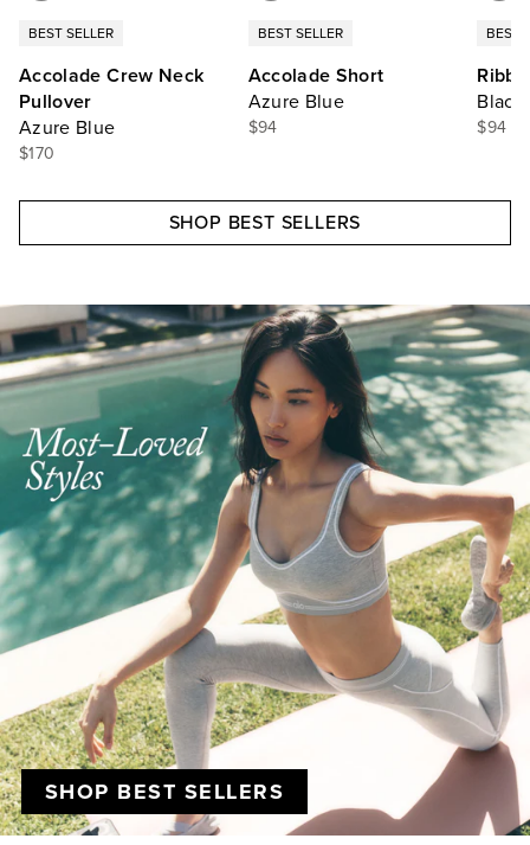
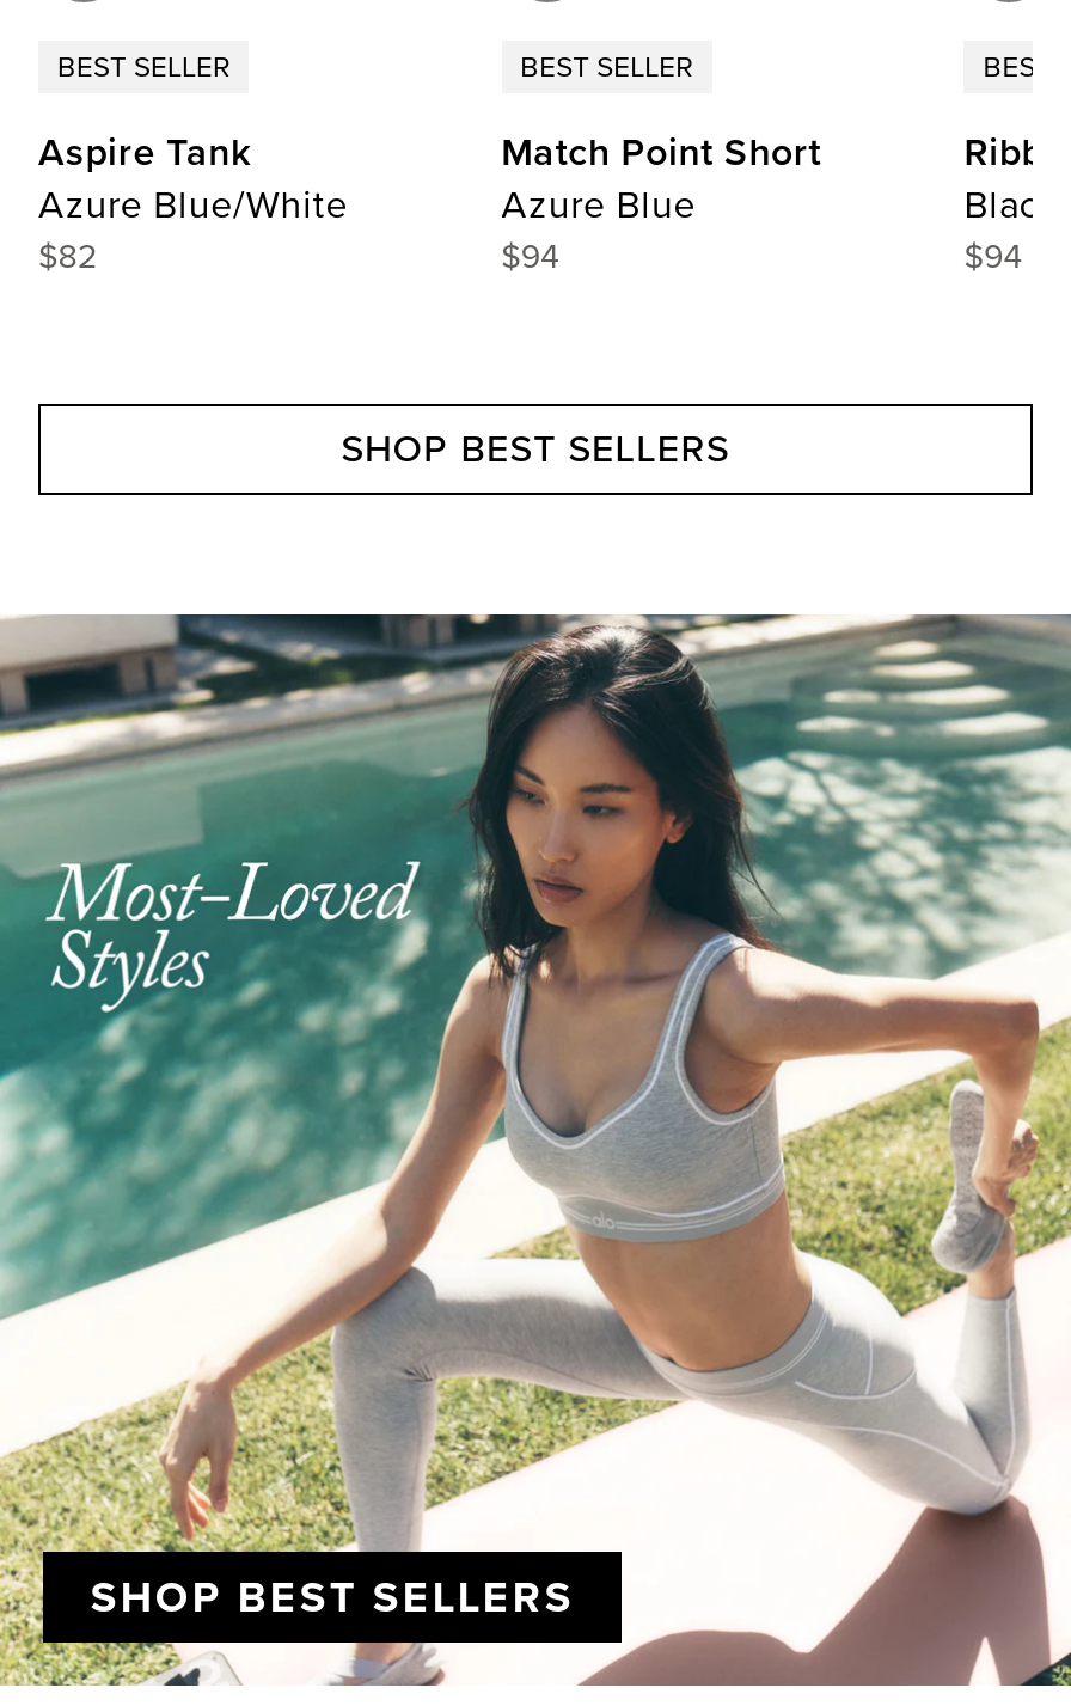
[19,64,204,164] Accolade Crew Neck | Pullover | Azure Blue | $170 -> [38,129,348,277] Aspire Tank | Azure Blue/White | $82
[248,64,384,88] Accolade Short -> [501,129,821,177] Match Point Short

